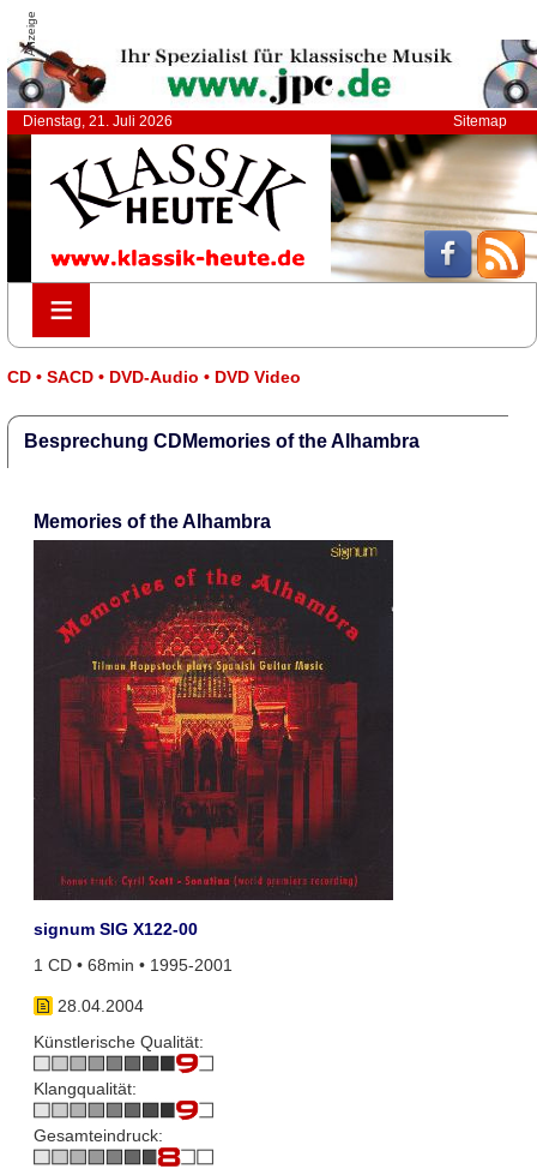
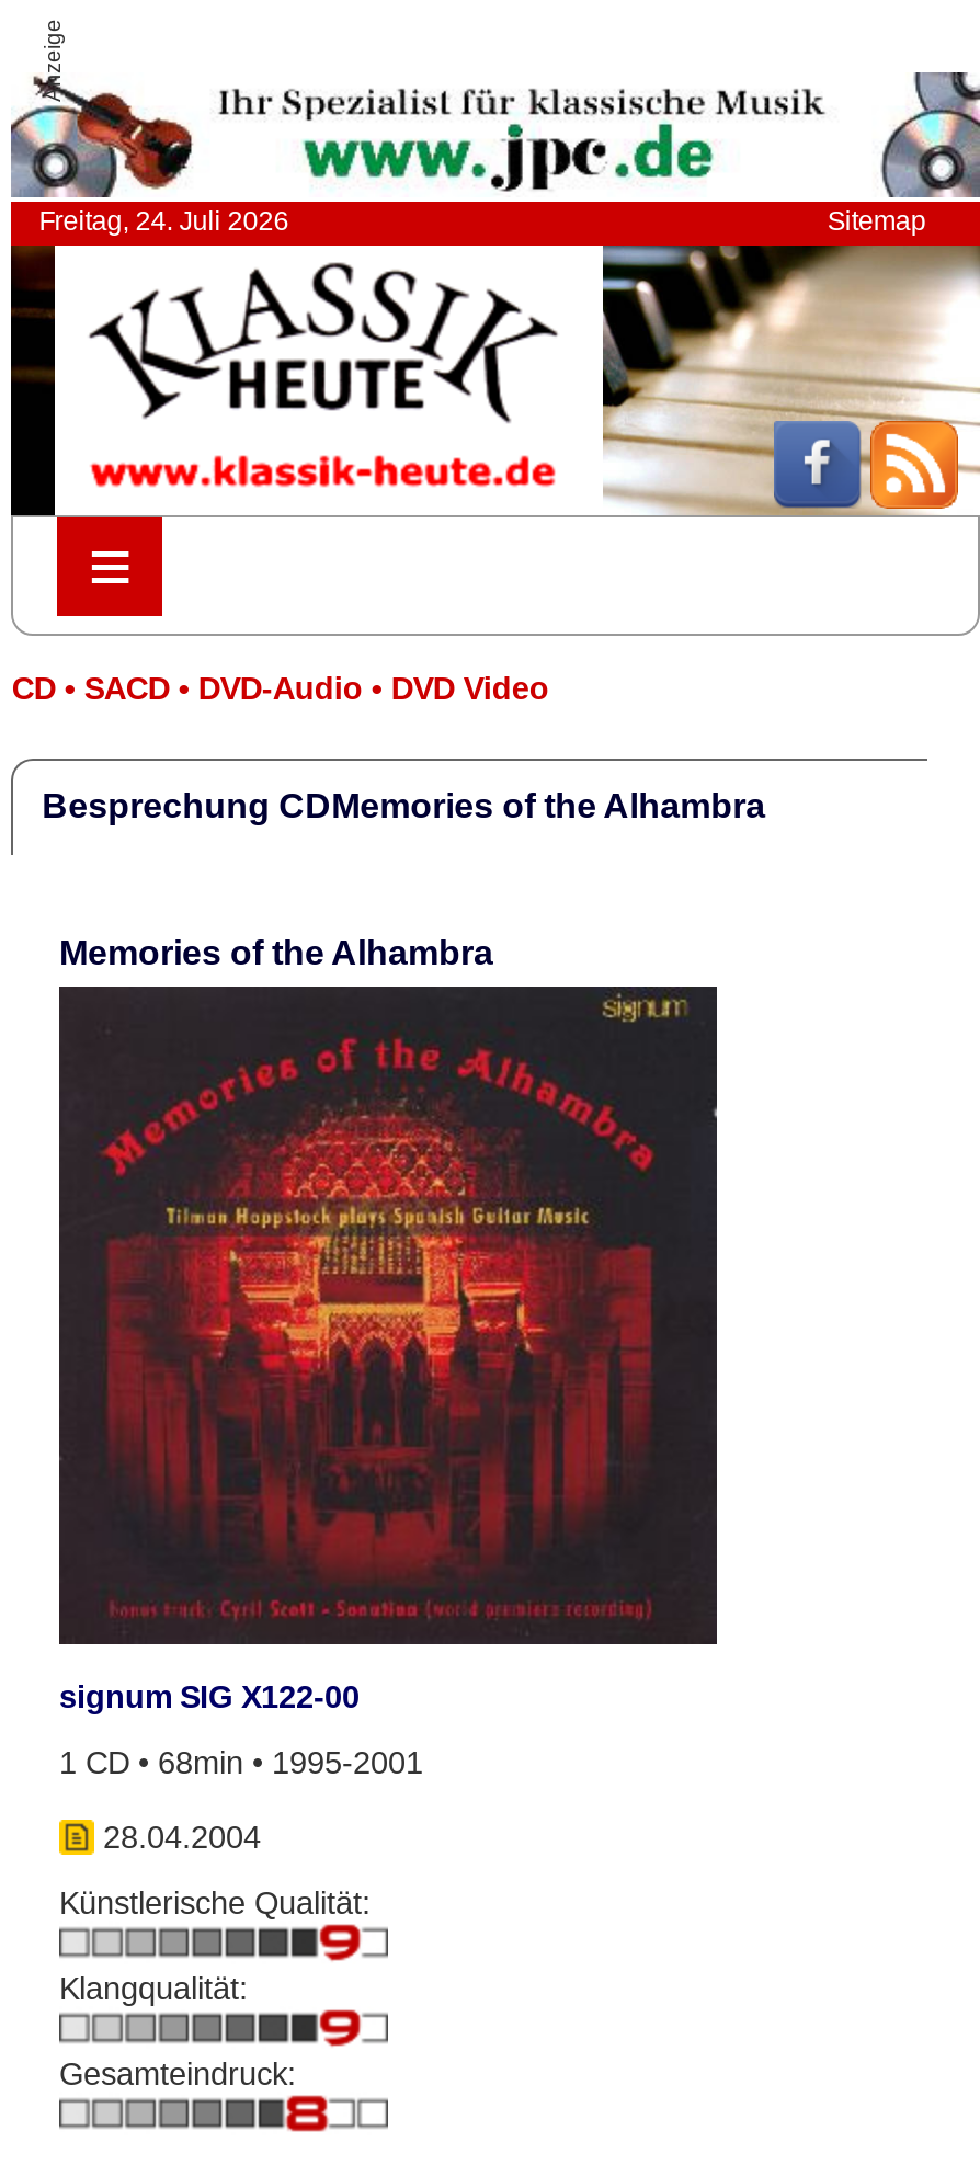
[22,113,172,130] Dienstag, 21. Juli 2026 -> [39,206,289,237] Freitag, 24. Juli 2026

